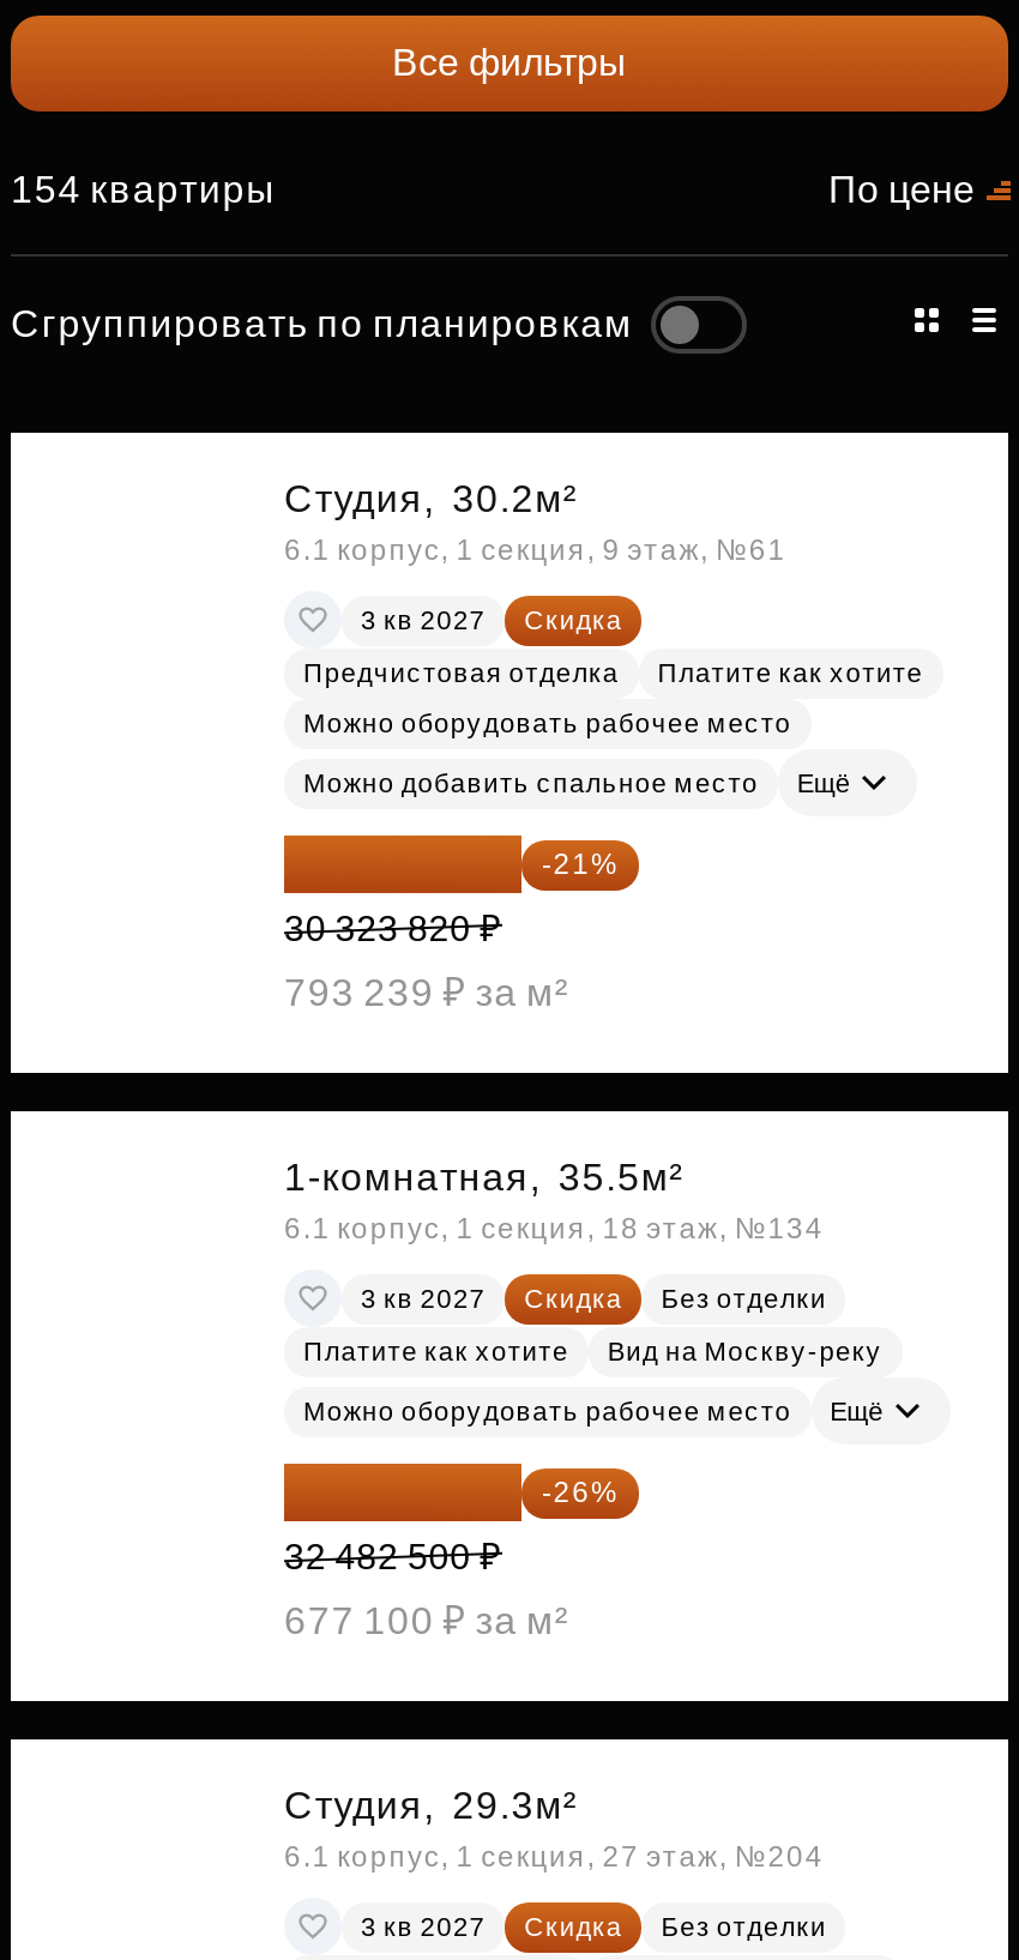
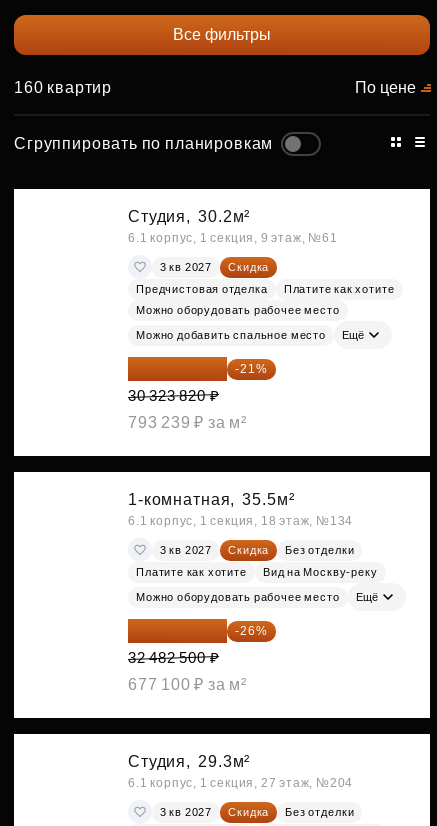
[11,170,277,211] 154 квартиры -> [14,79,112,96] 160 квартир

